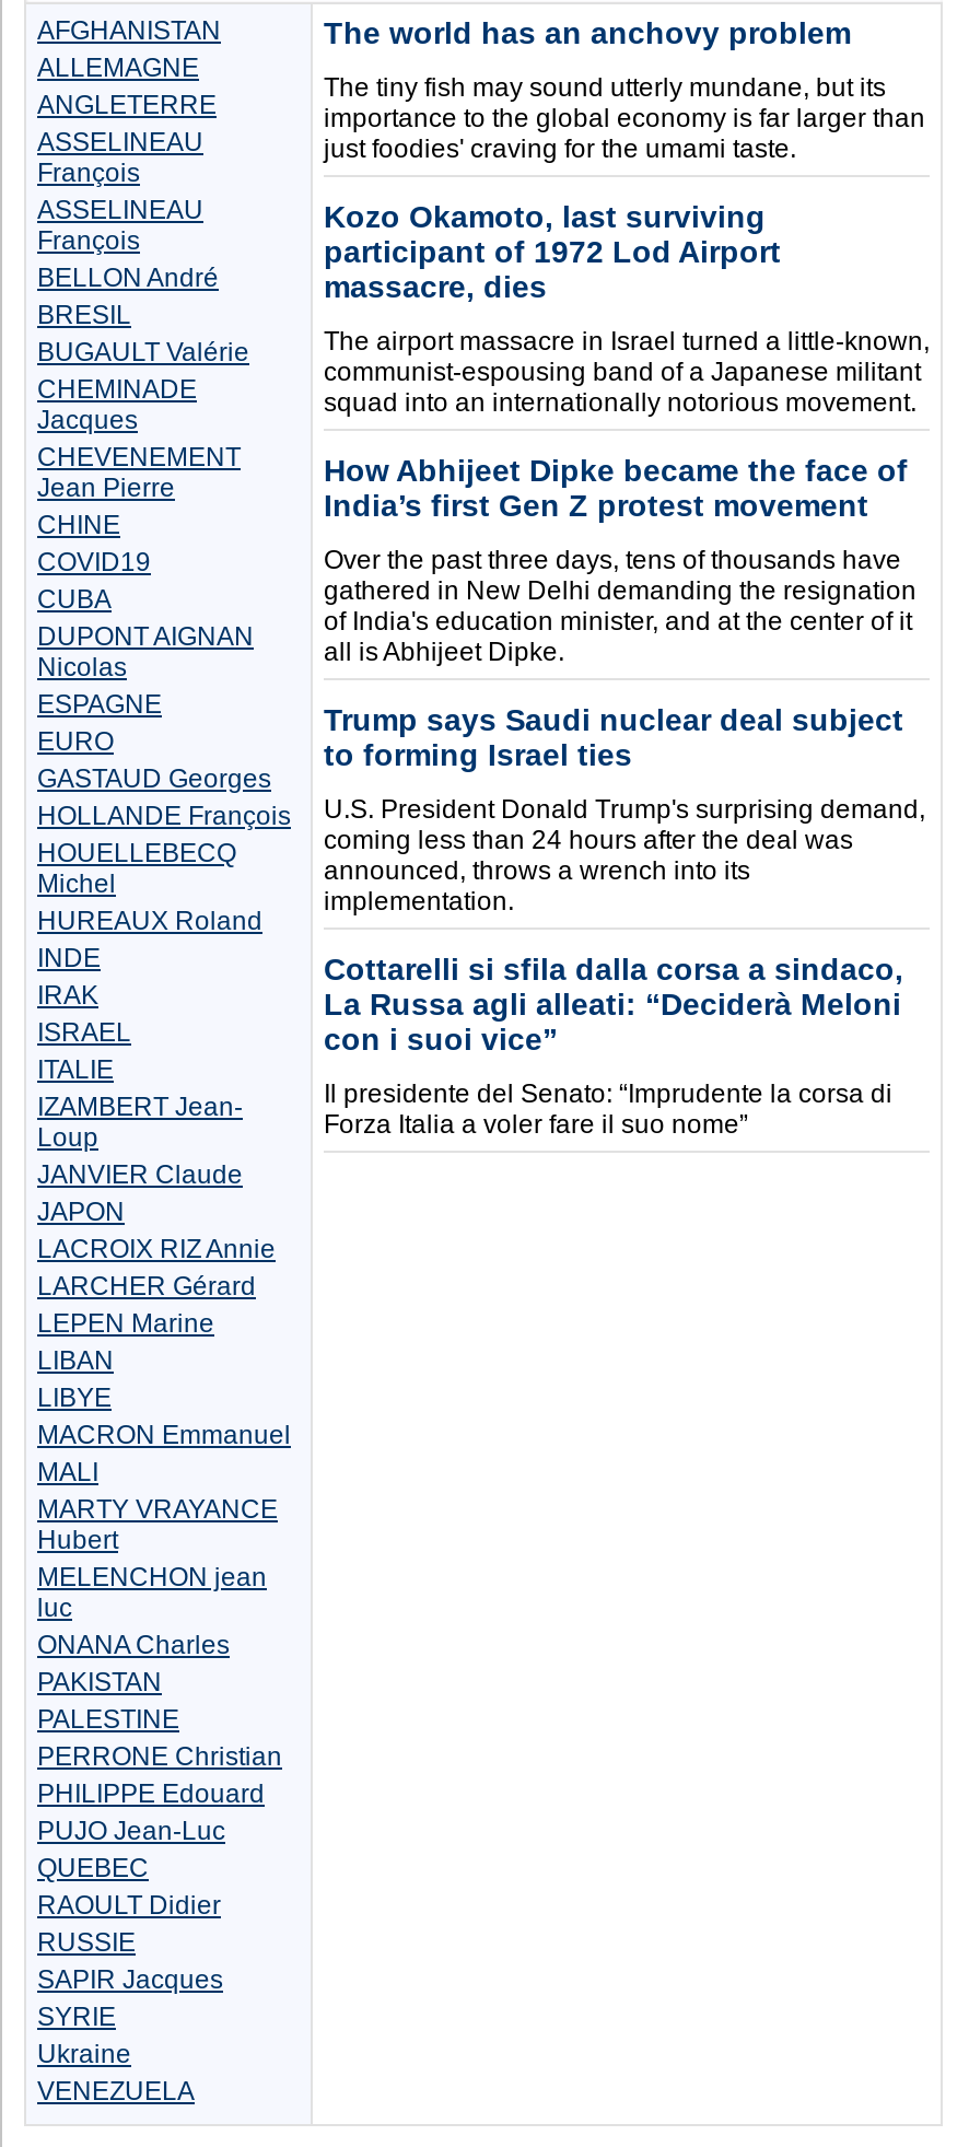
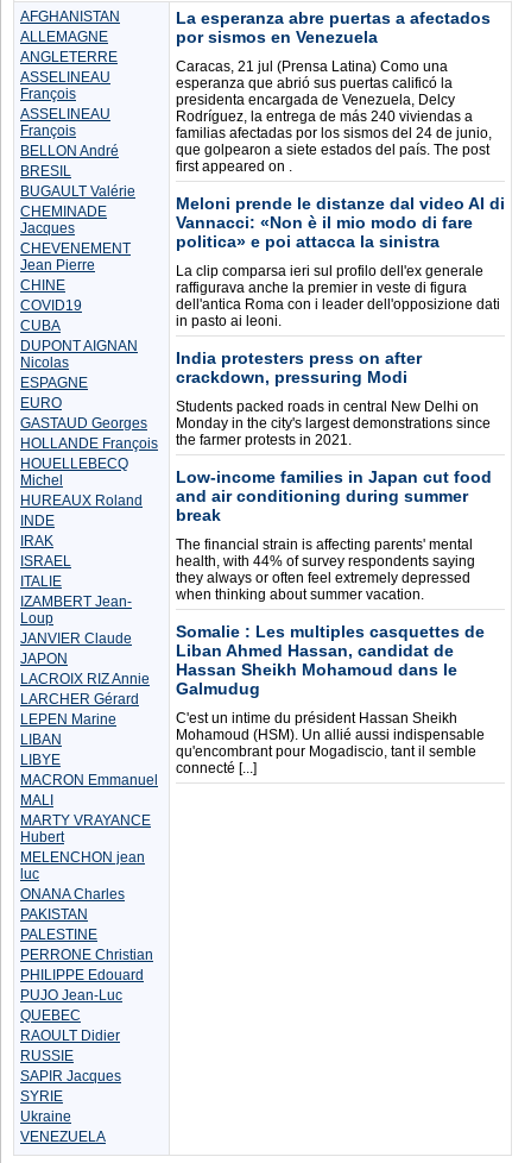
[324,15,851,50] The world has an anchovy problem -> [176,8,491,46] La esperanza abre puertas a afectados | por sismos en Venezuela
[324,72,925,164] The tiny fish may sound utterly mundane, but its | importance to the global economy is far larger than | just foodies' craving for the umami taste. -> [176,58,492,175] Caracas, 21 jul (Prensa Latina) Como una | esperanza que abrió sus puertas calificó la | presidenta encargada de Venezuela, Delcy | Rodríguez, la entrega de más 240 viviendas a | familias afectadas por los sismos del 24 de junio, | que golpearon a siete estados del país. The post | first appeared on .
[324,199,781,304] Kozo Okamoto, last surviving | participant of 1972 Lod Airport | massacre, dies -> [176,194,505,251] Meloni prende le distanze dal video AI di | Vannacci: «Non è il mio modo di fare | politica» e poi attacca la sinistra
[324,326,930,418] The airport massacre in Israel turned a little-known, | communist-espousing band of a Japanese militant | squad into an internationally notorious movement. -> [176,263,500,329] La clip comparsa ieri sul profilo dell'ex generale | raffigurava anche la premier in veste di figura | dell'antica Roma con i leader dell'opposizione dati | in pasto ai leoni.
[324,453,908,523] How Abhijeet Dipke became the face of | India’s first Gen Z protest movement -> [176,348,422,386] India protesters press on after | crackdown, pressuring Modi
[324,545,917,667] Over the past three days, tens of thousands have | gathered in New Delhi demanding the resignation | of India's education minister, and at the center of it | all is Abhijeet Dipke. -> [176,398,491,448] Students packed roads in central New Delhi on | Monday in the city's largest demonstrations since | the farmer protests in 2021.
[324,702,903,772] Trump says Saudi nuclear deal subject | to forming Israel ties -> [176,467,492,524] Low-income families in Japan cut food | and air conditioning during summer | break
[324,794,925,917] U.S. President Donald Trump's surprising demand, | coming less than 24 hours after the deal was | announced, throws a wrench into its | implementation. -> [176,536,475,603] The financial strain is affecting parents' mental | health, with 44% of survey respondents saying | they always or often feel extremely depressed | when thinking about summer vacation.
[324,952,903,1057] Cottarelli si sfila dalla corsa a sindaco, | La Russa agli alleati: “Deciderà Meloni | con i suoi vice” -> [176,622,485,698] Somalie : Les multiples casquettes de | Liban Ahmed Hassan, candidat de | Hassan Sheikh Mohamoud dans le | Galmudug
[324,1078,892,1140] Il presidente del Senato: “Imprudente la corsa di | Forza Italia a voler fare il suo nome” -> [176,710,485,777] C'est un intime du président Hassan Sheikh | Mohamoud (HSM). Un allié aussi indispensable | qu'encombrant pour Mogadiscio, tant il semble | connecté [...]

